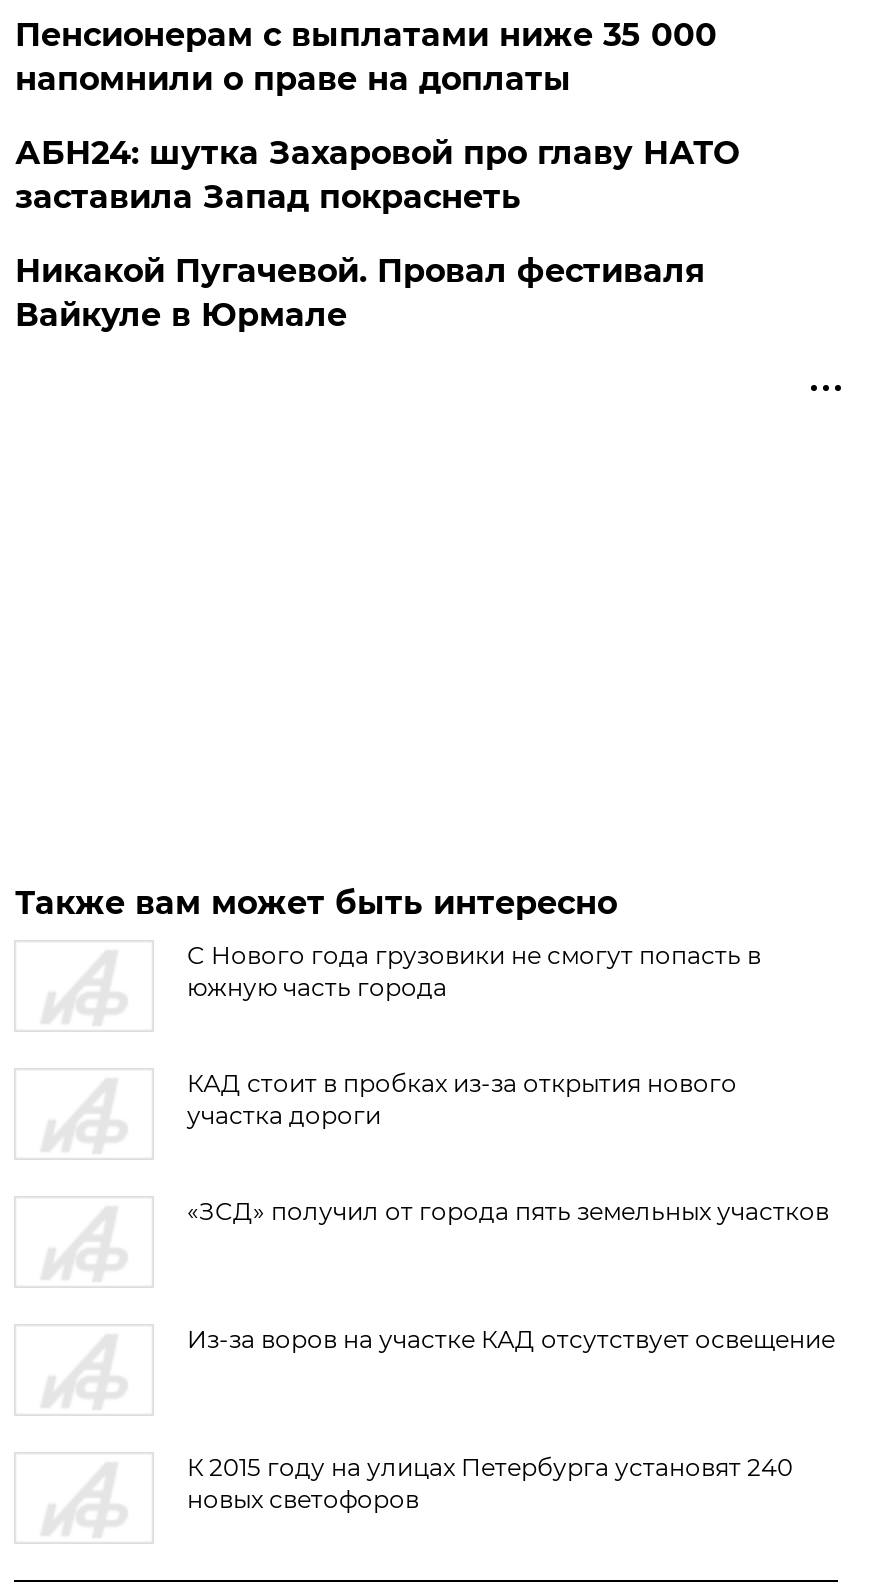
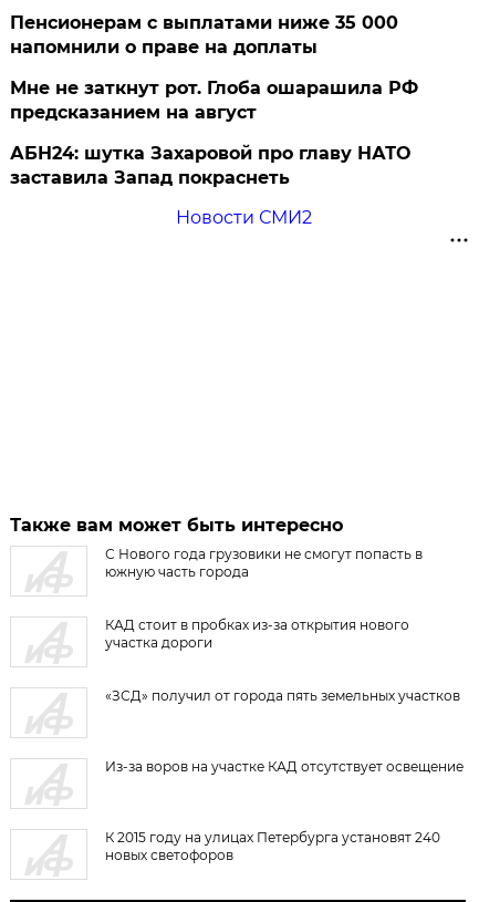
none -> [10,77,419,123] Мне не заткнут рот. Глоба ошарашила РФ | предсказанием на август
moved [15,134,739,216] -> [10,143,411,188]: АБН24: шутка Захаровой про главу НАТО | заставила Запад покраснеть
[15,252,705,334] Никакой Пугачевой. Провал фестиваля | Вайкуле в Юрмале -> [176,207,312,228] Новости СМИ2

